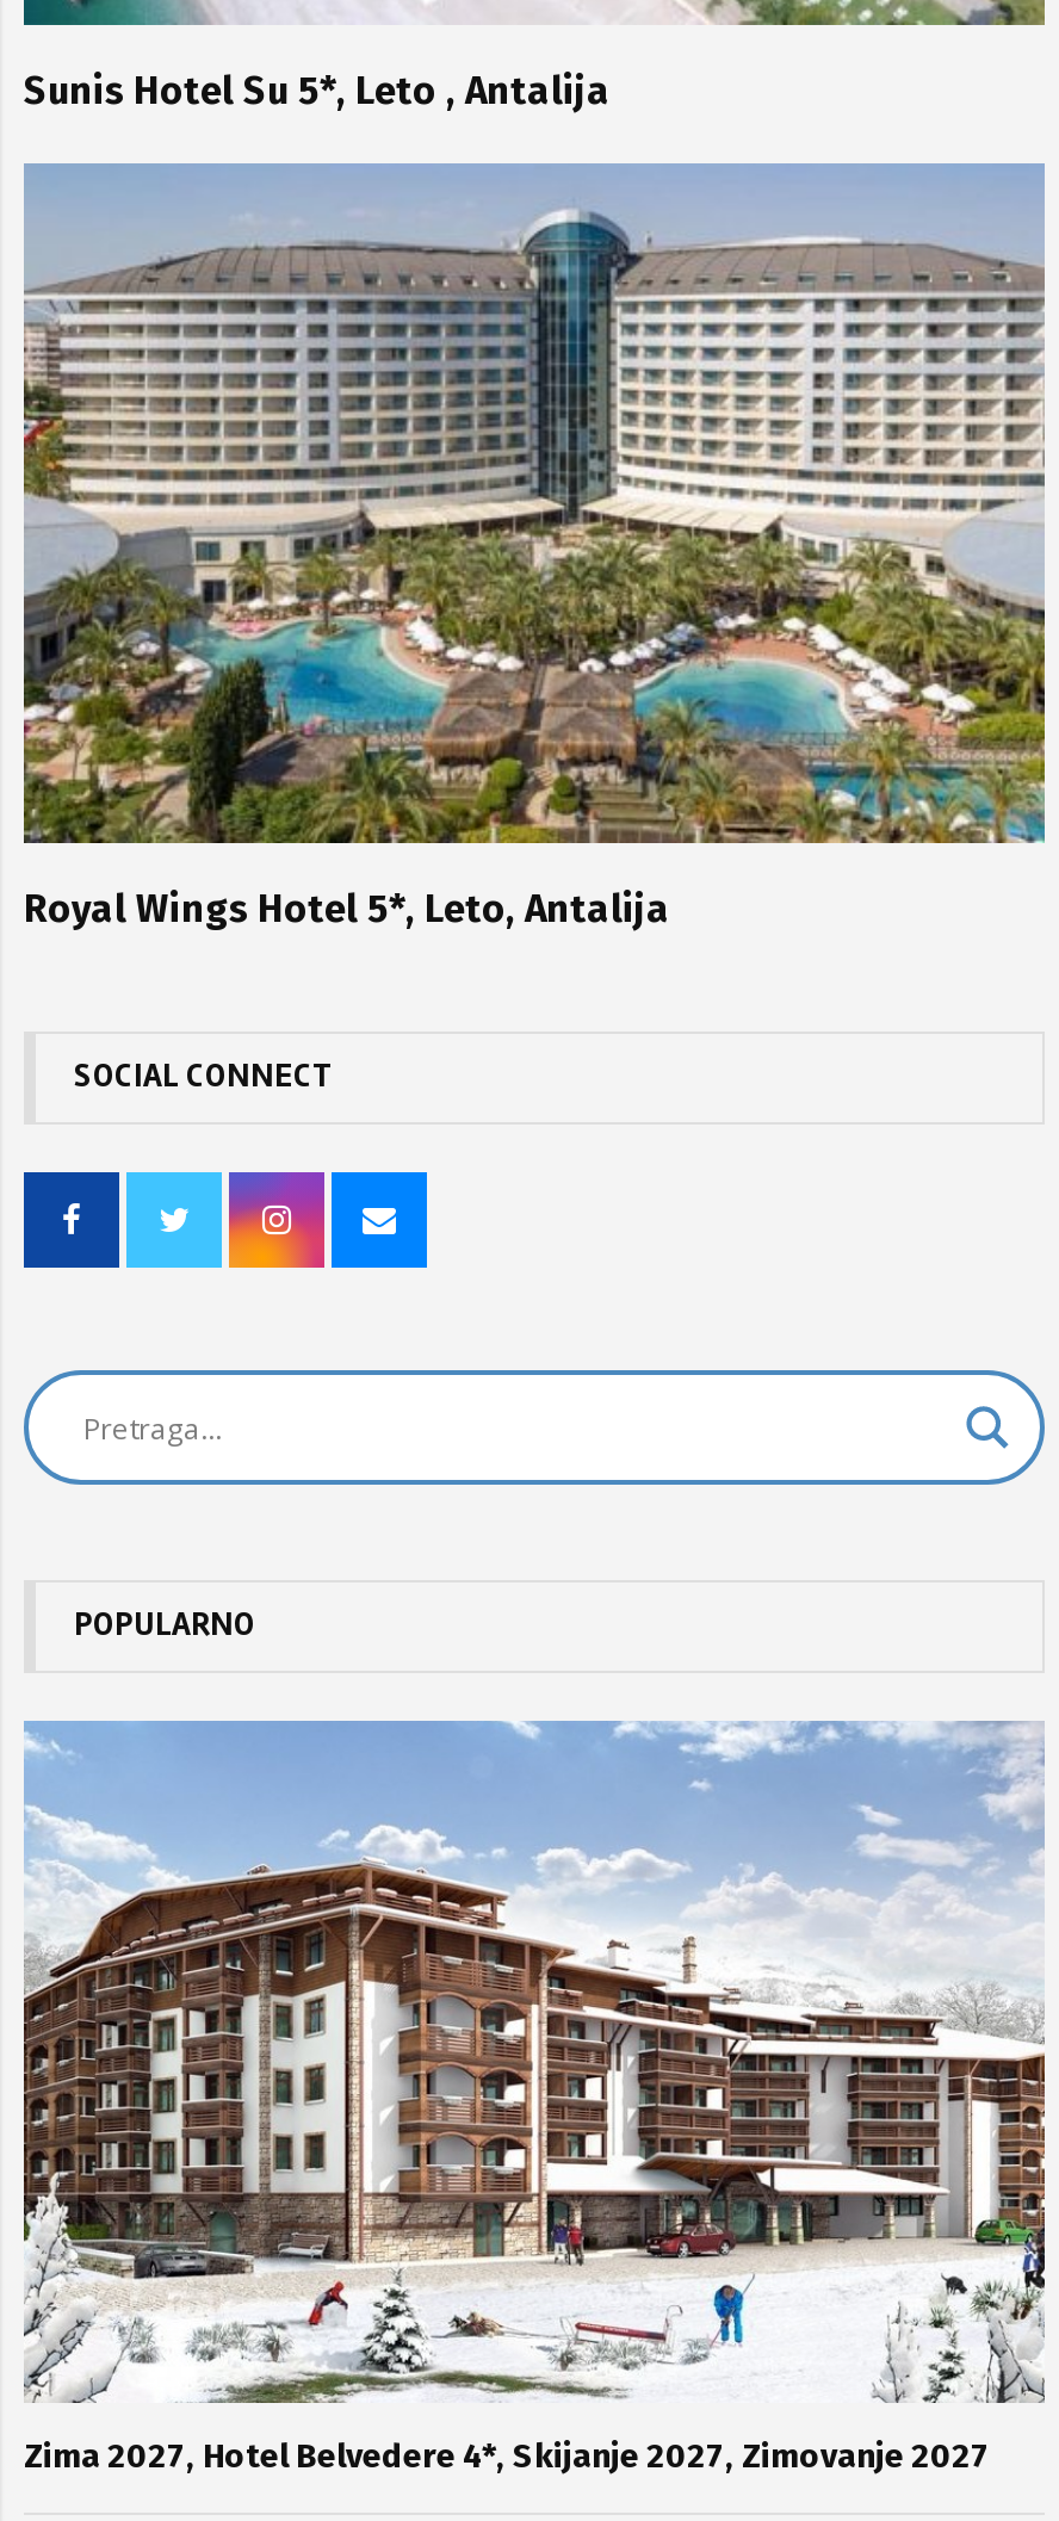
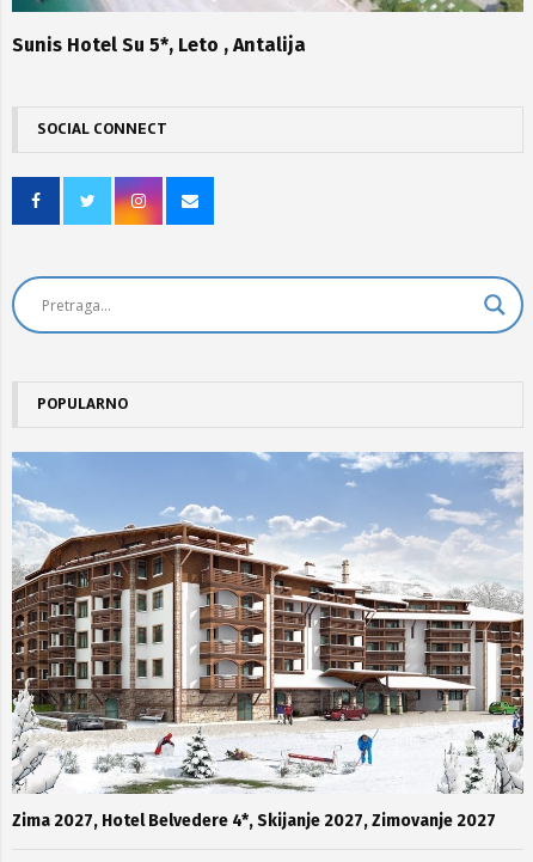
[21,162,1047,931] [image] | Royal Wings Hotel 5*, Leto, Antalija -> none

